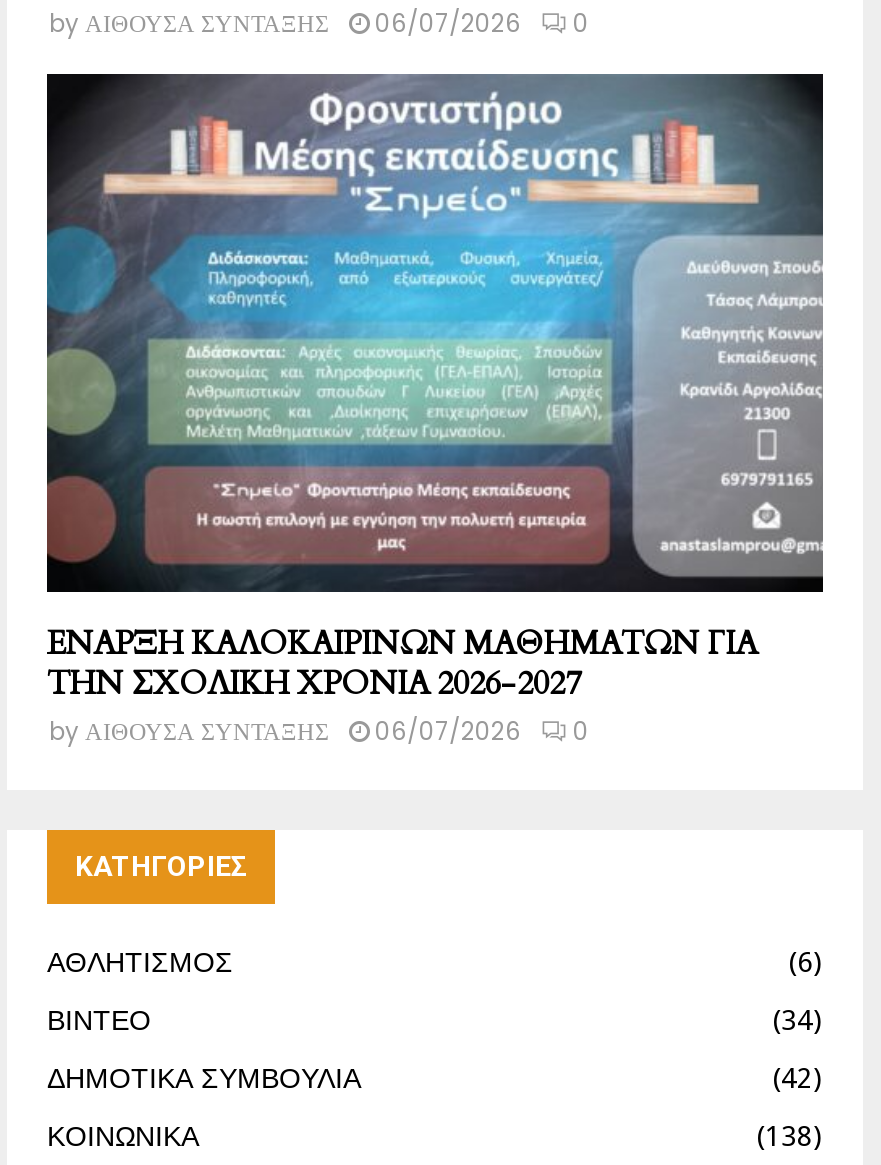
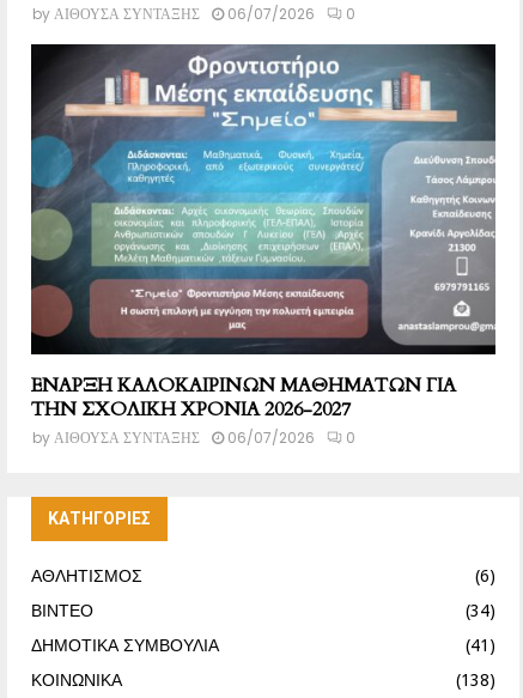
[773,1062,823,1094] (42) -> [466,636,495,655] (41)

